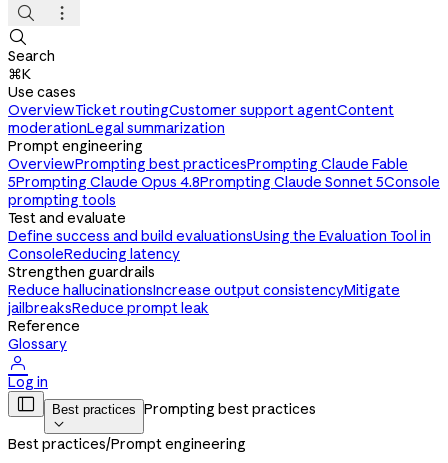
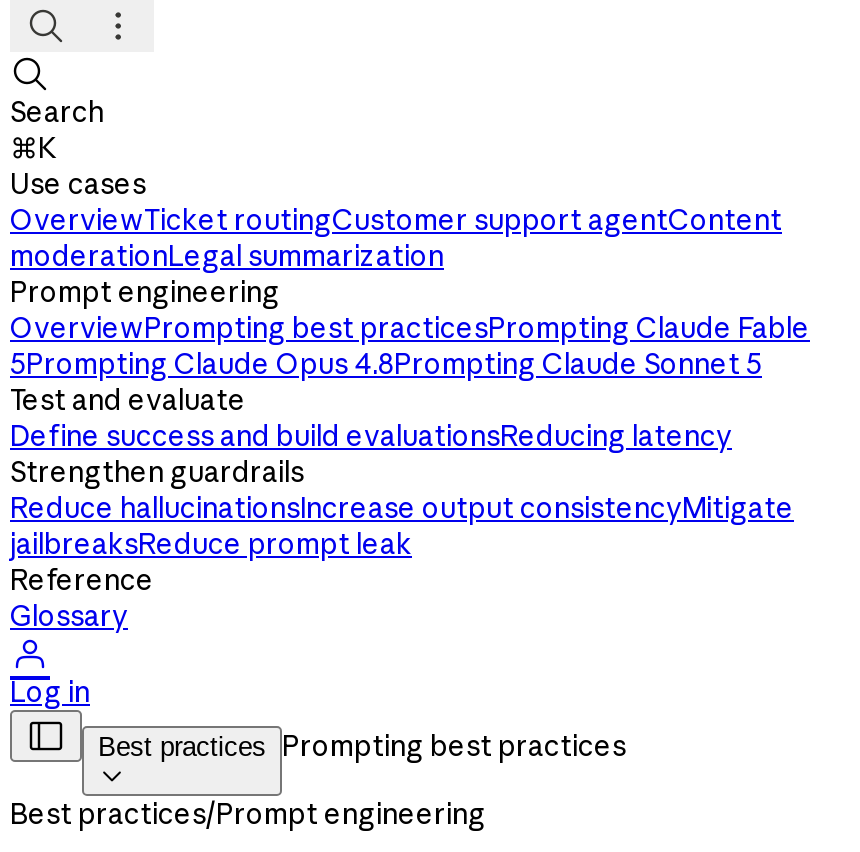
[8,173,440,209] 5Prompting Claude Opus 4.8Prompting Claude Sonnet 5Console | prompting tools -> [10,346,762,382] 5Prompting Claude Opus 4.8Prompting Claude Sonnet 5
[8,227,431,263] Define success and build evaluationsUsing the Evaluation Tool in | ConsoleReducing latency -> [10,418,732,454] Define success and build evaluationsReducing latency

